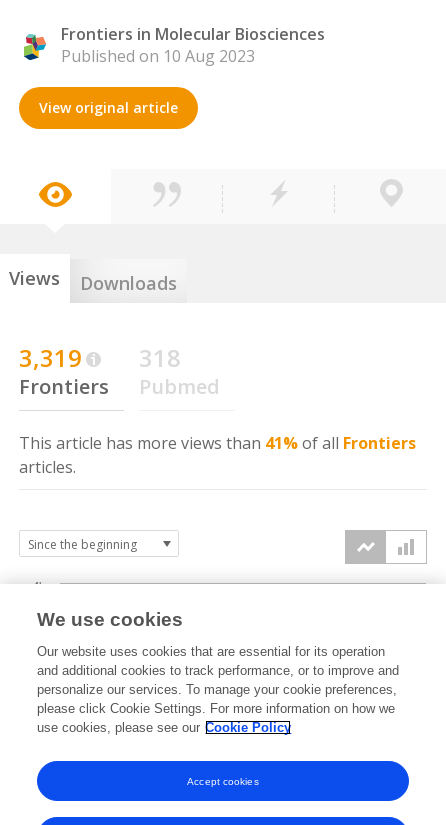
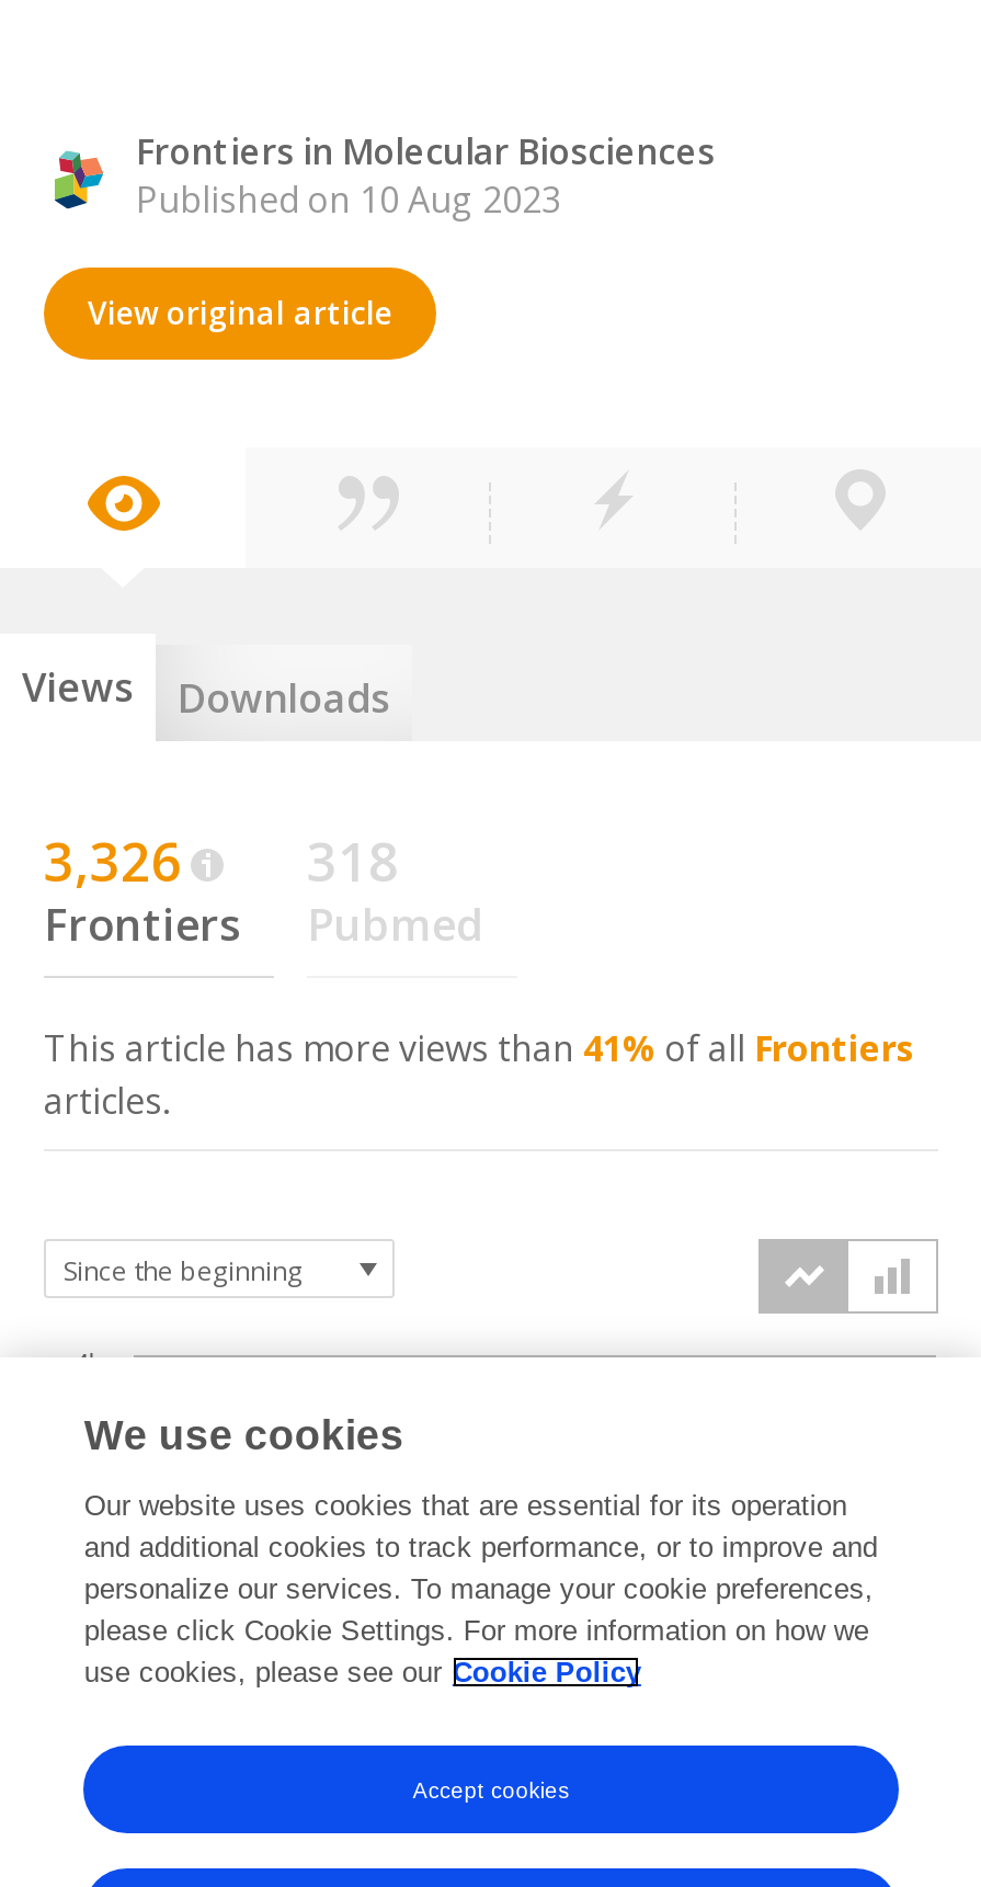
[19,341,82,374] 3,319 -> [44,825,182,897] 3,326

